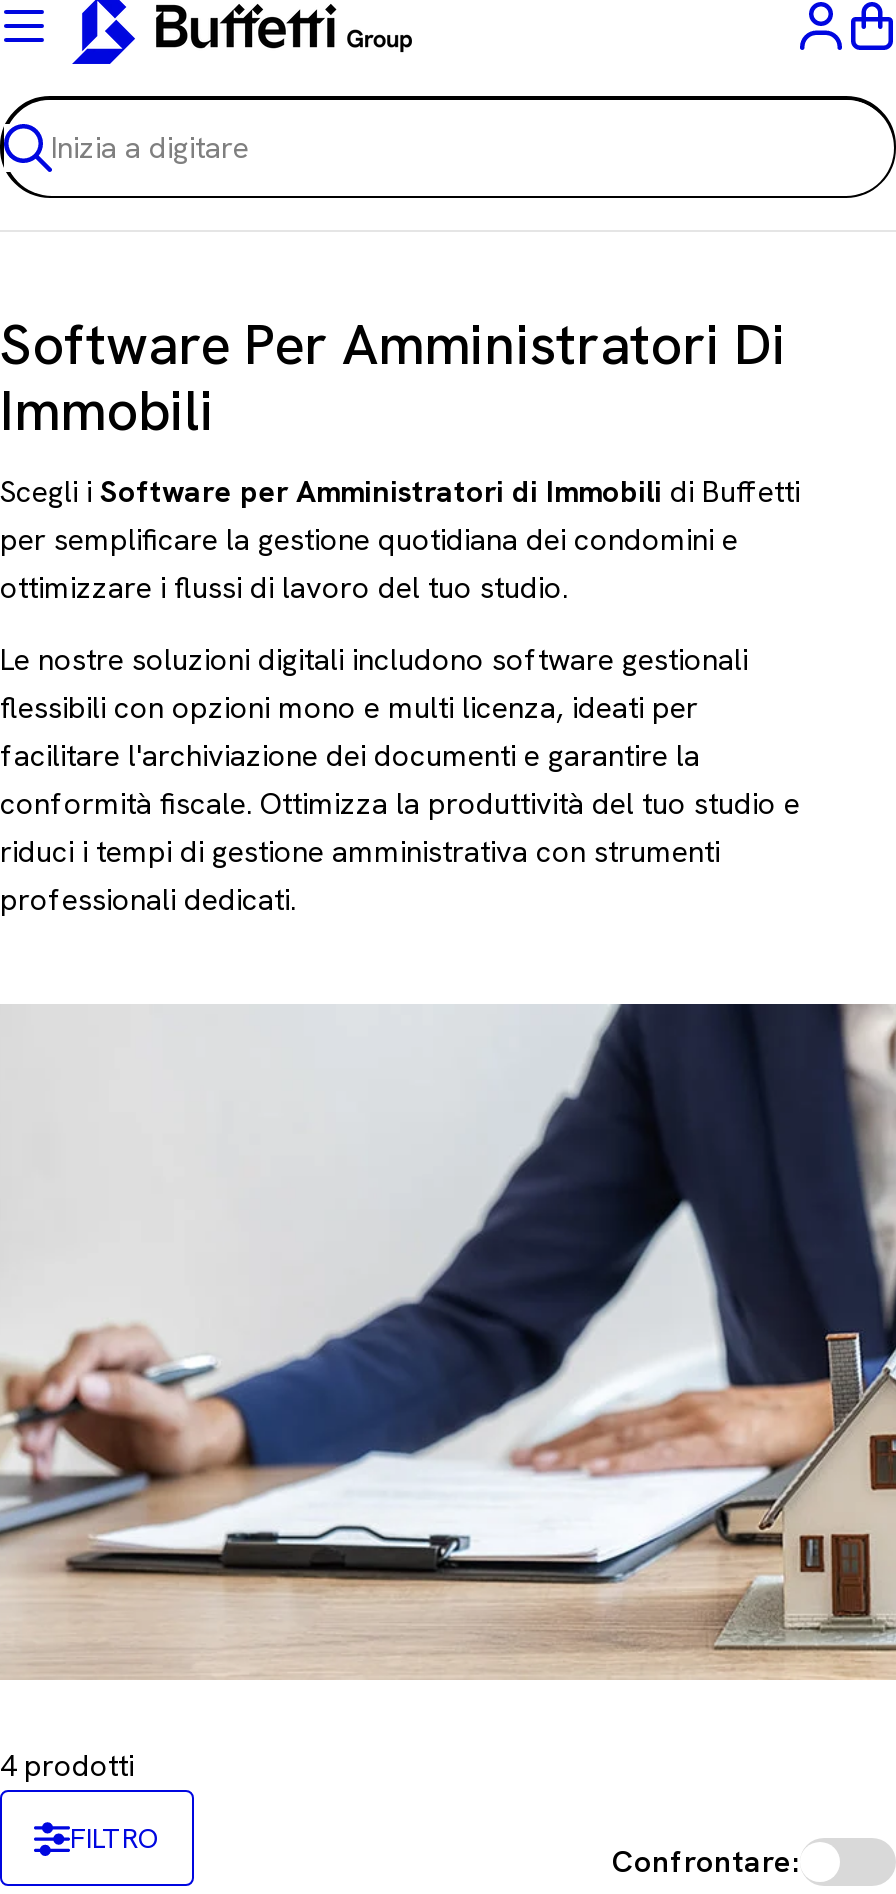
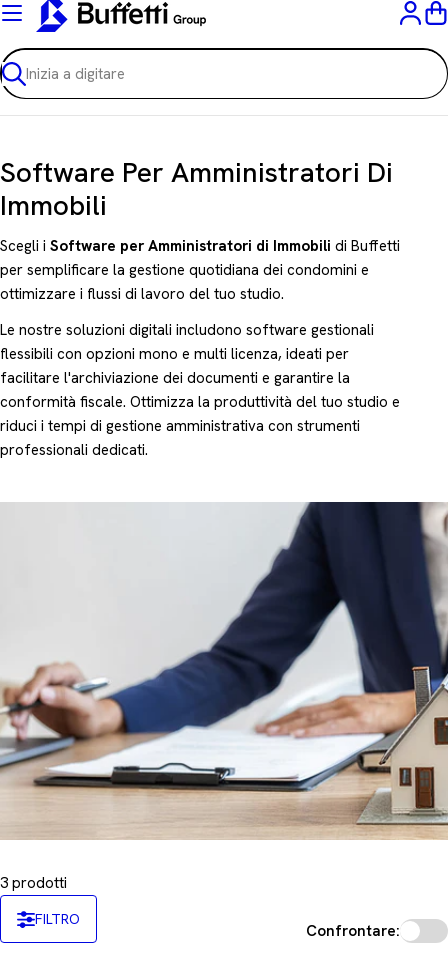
[0,1745,134,1785] 4 prodotti -> [0,873,67,893] 3 prodotti

